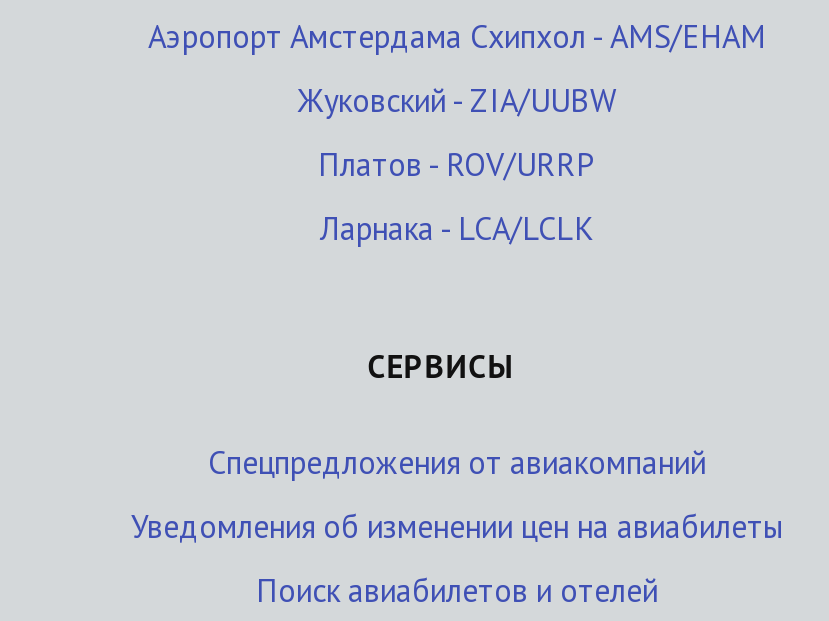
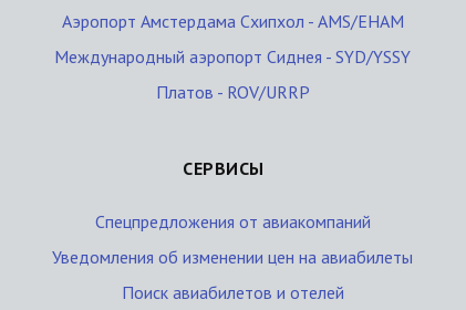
[298,79,616,119] Жуковский - ZIA/UUBW -> [54,45,411,67] Международный аэропорт Сиднея - SYD/YSSY
[320,207,594,247] Ларнака - LCA/LCLK -> none

